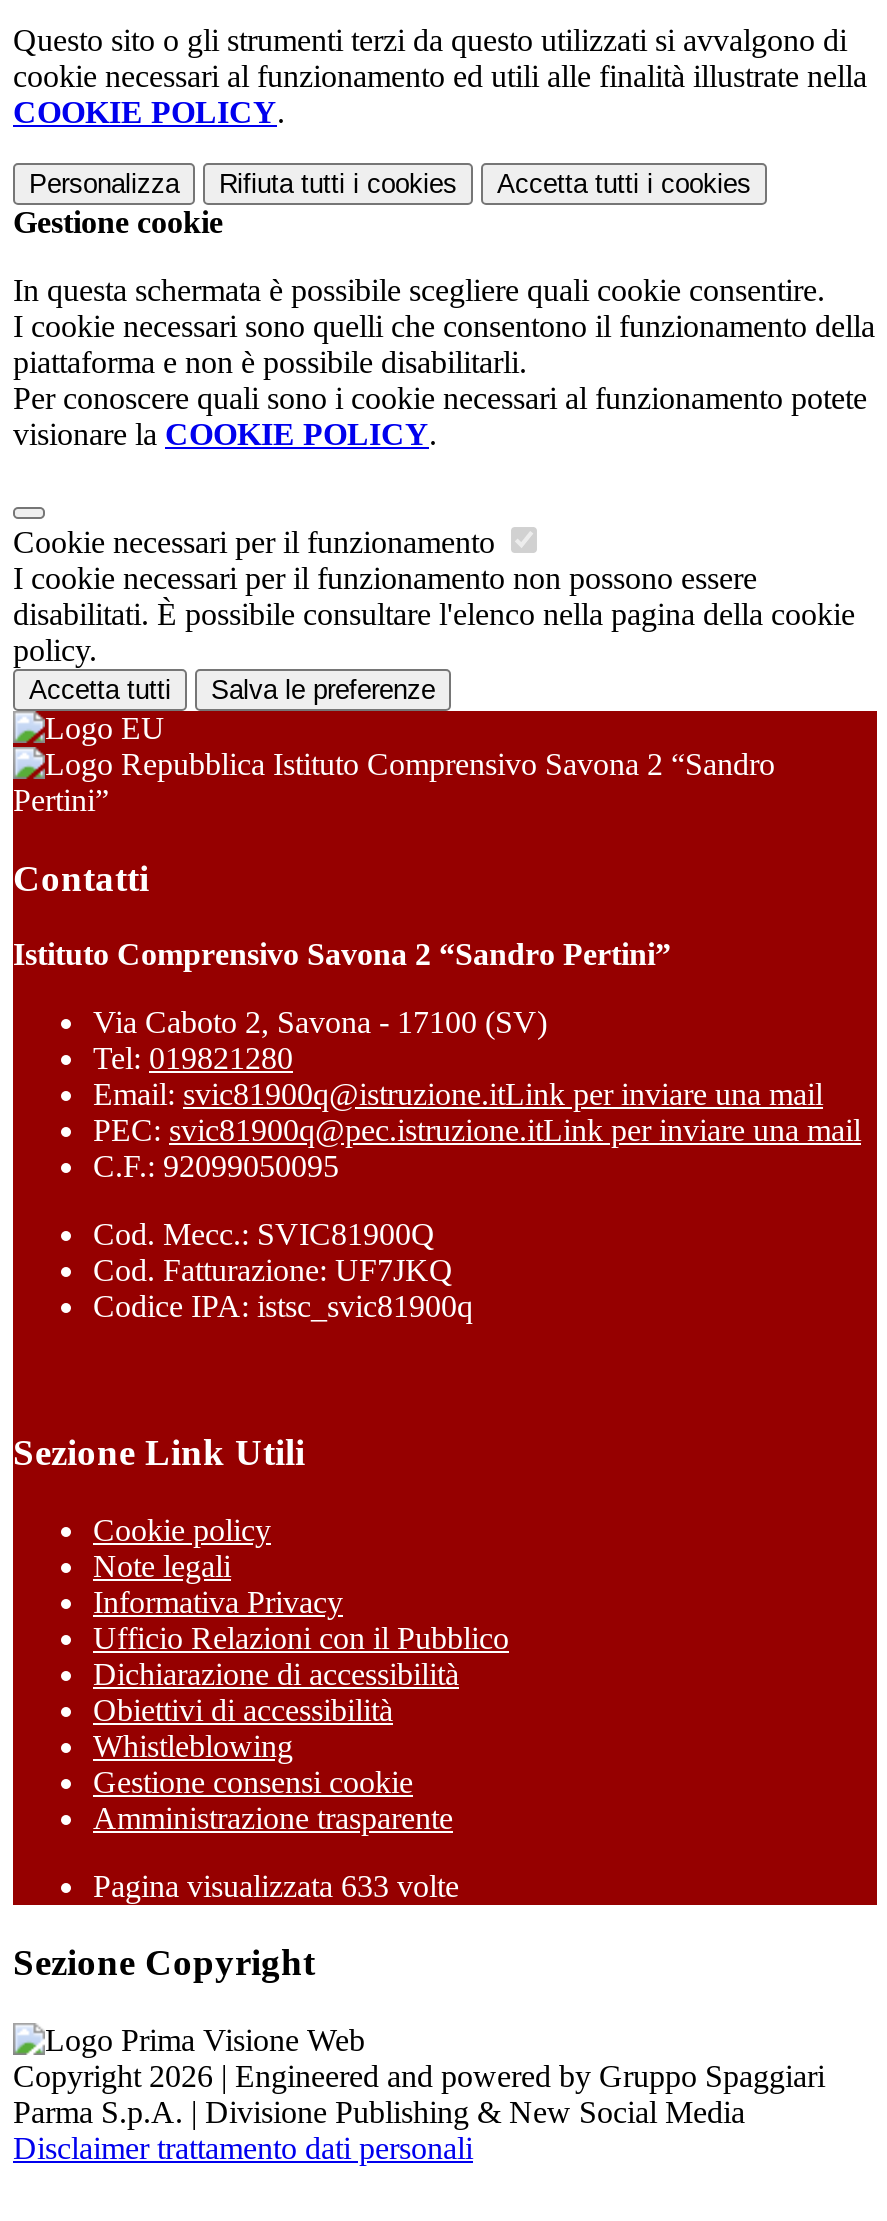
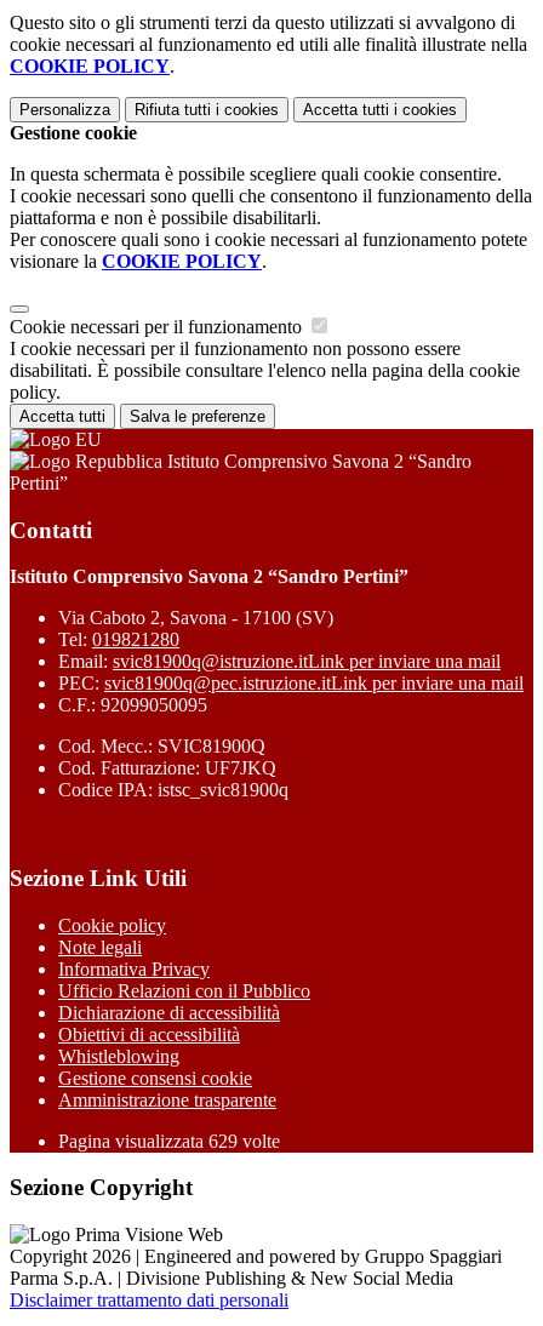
[93,1868,459,1902] Pagina visualizzata 633 volte -> [58,1130,280,1151] Pagina visualizzata 629 volte

